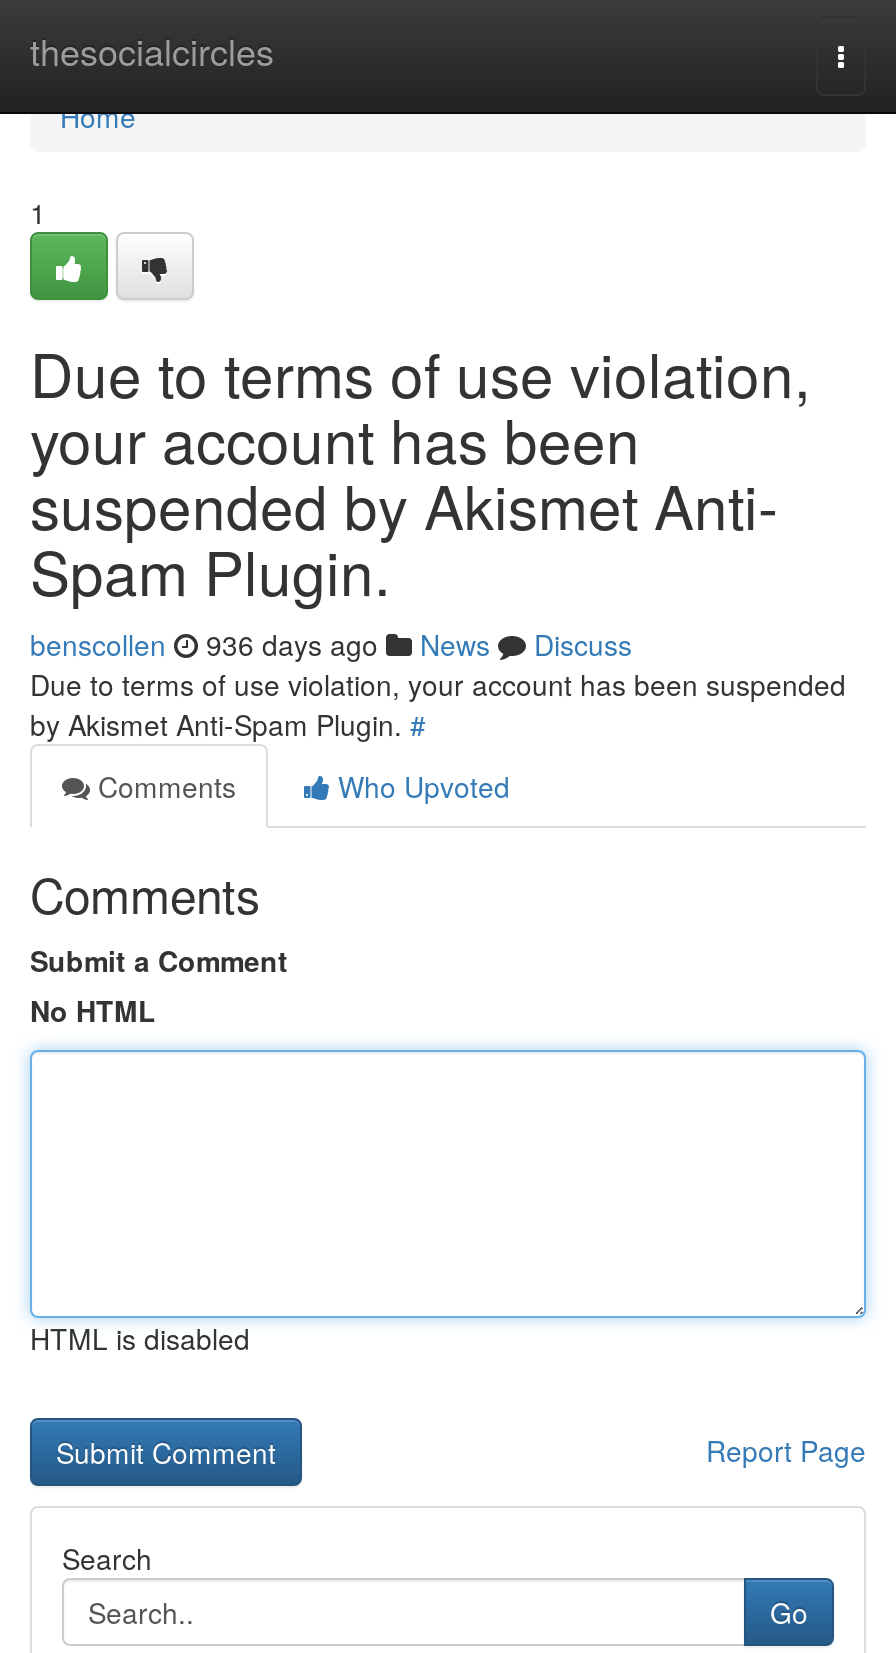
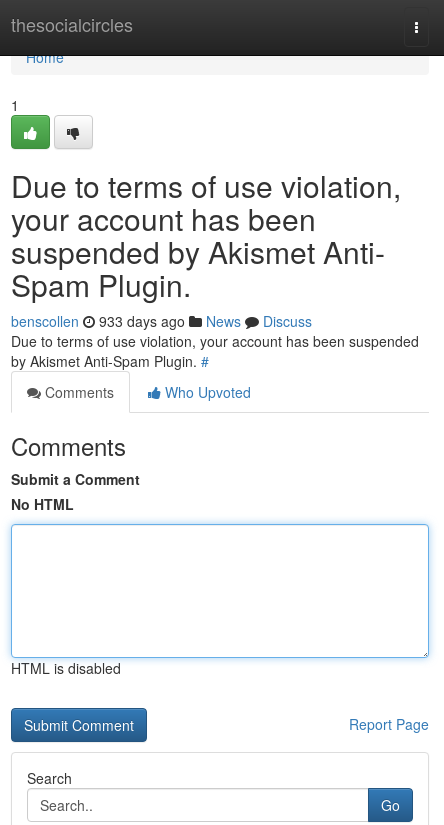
[30,624,632,664] benscollen 936 days ago News Discuss -> [11,311,312,331] benscollen 933 days ago News Discuss

